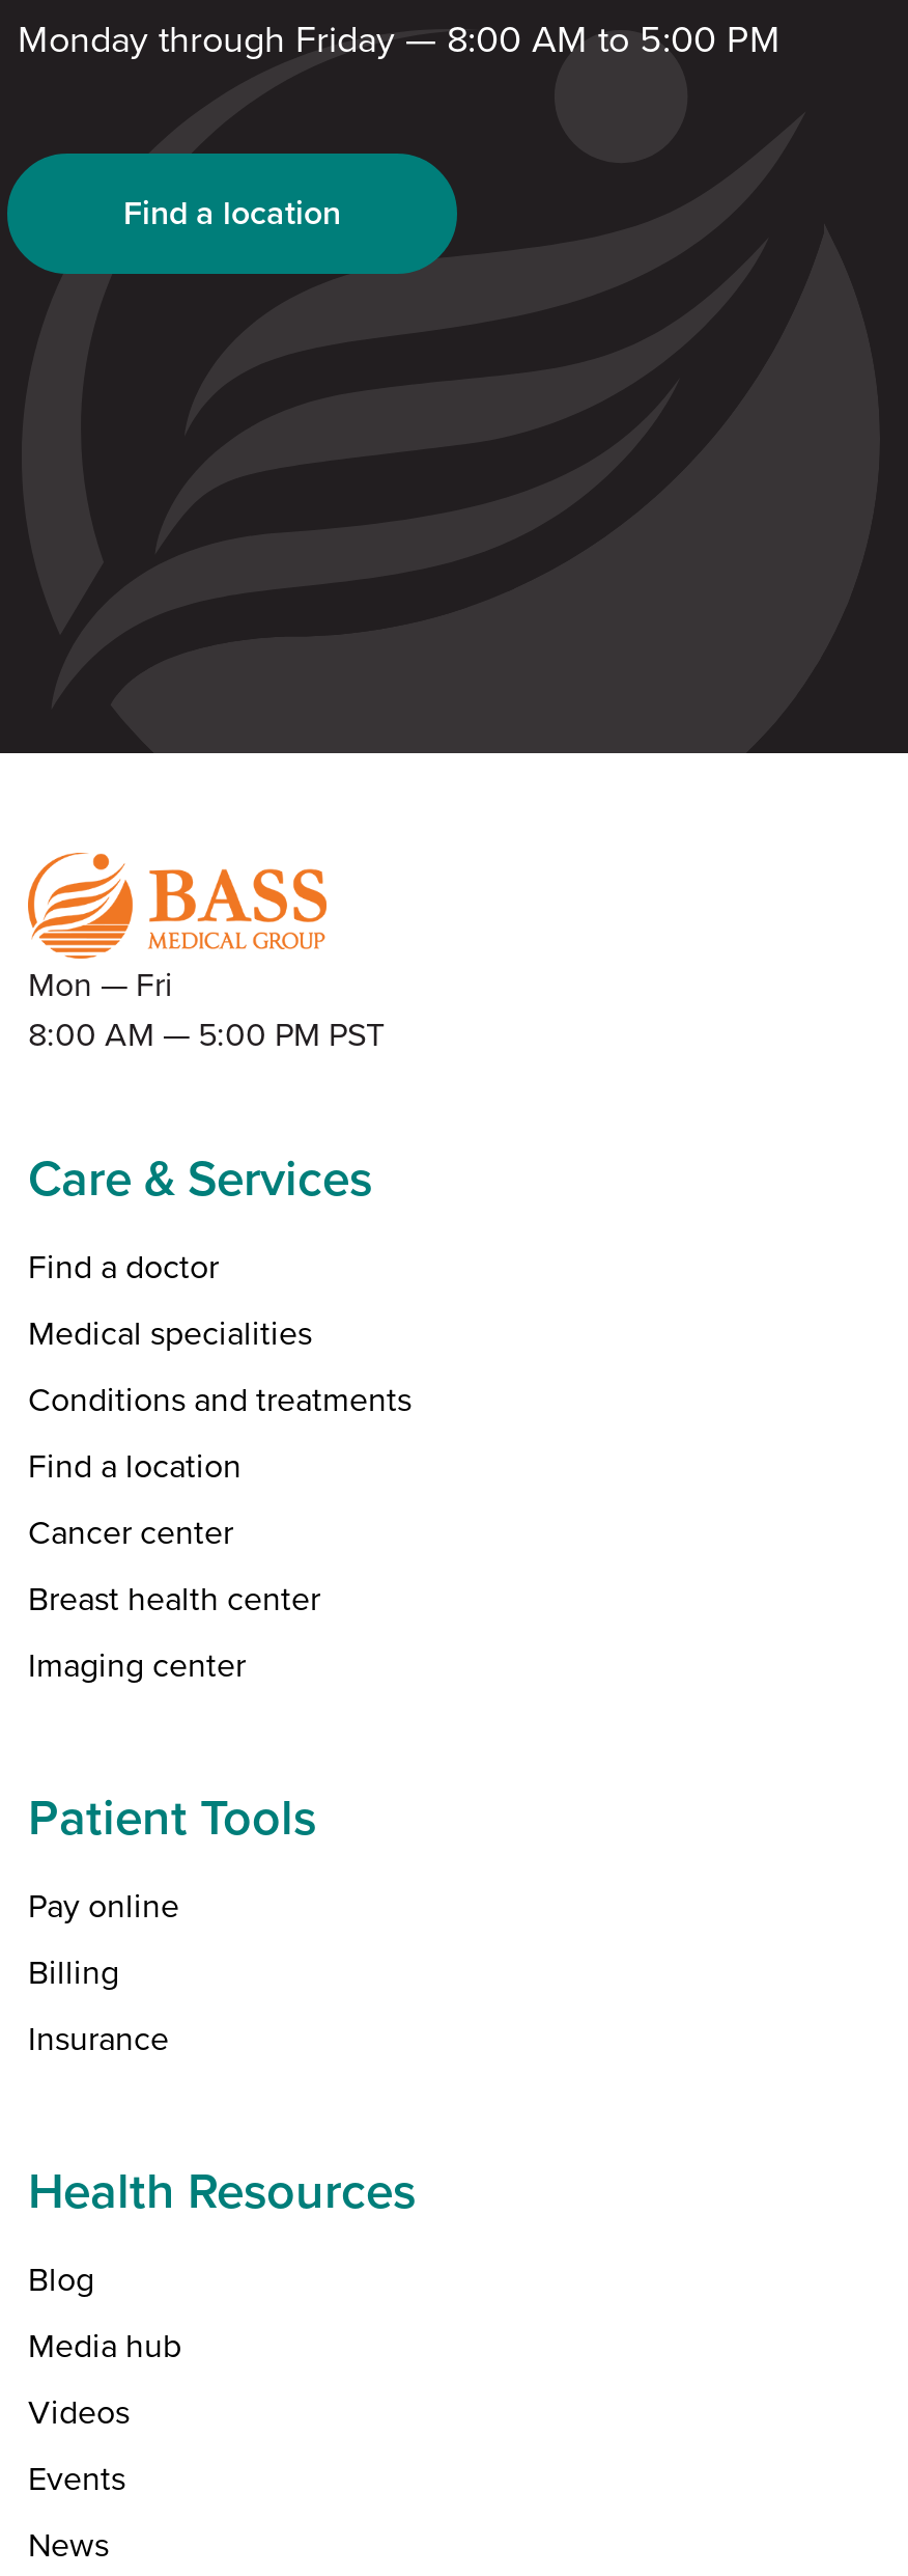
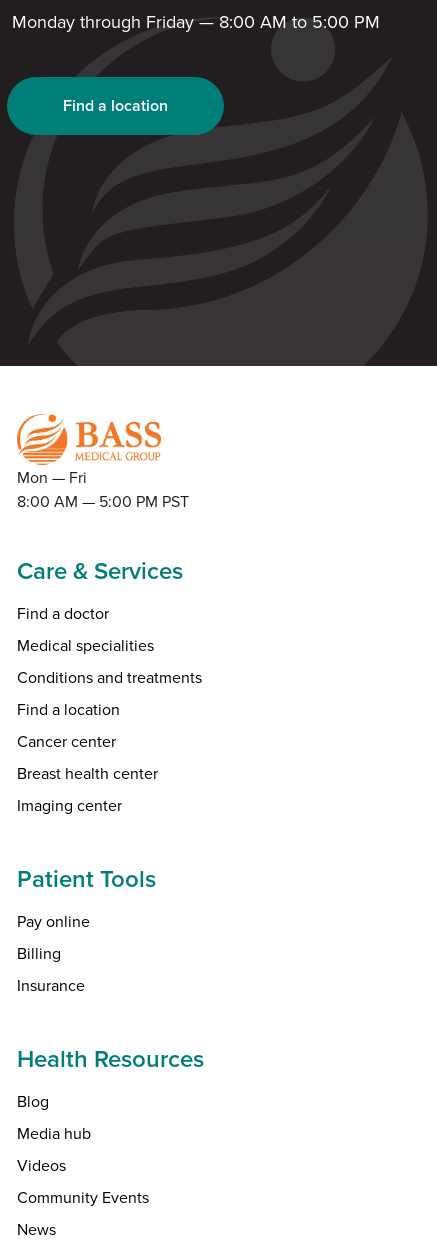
[28,2455,125,2500] Events -> [17,1186,149,1208] Community Events

